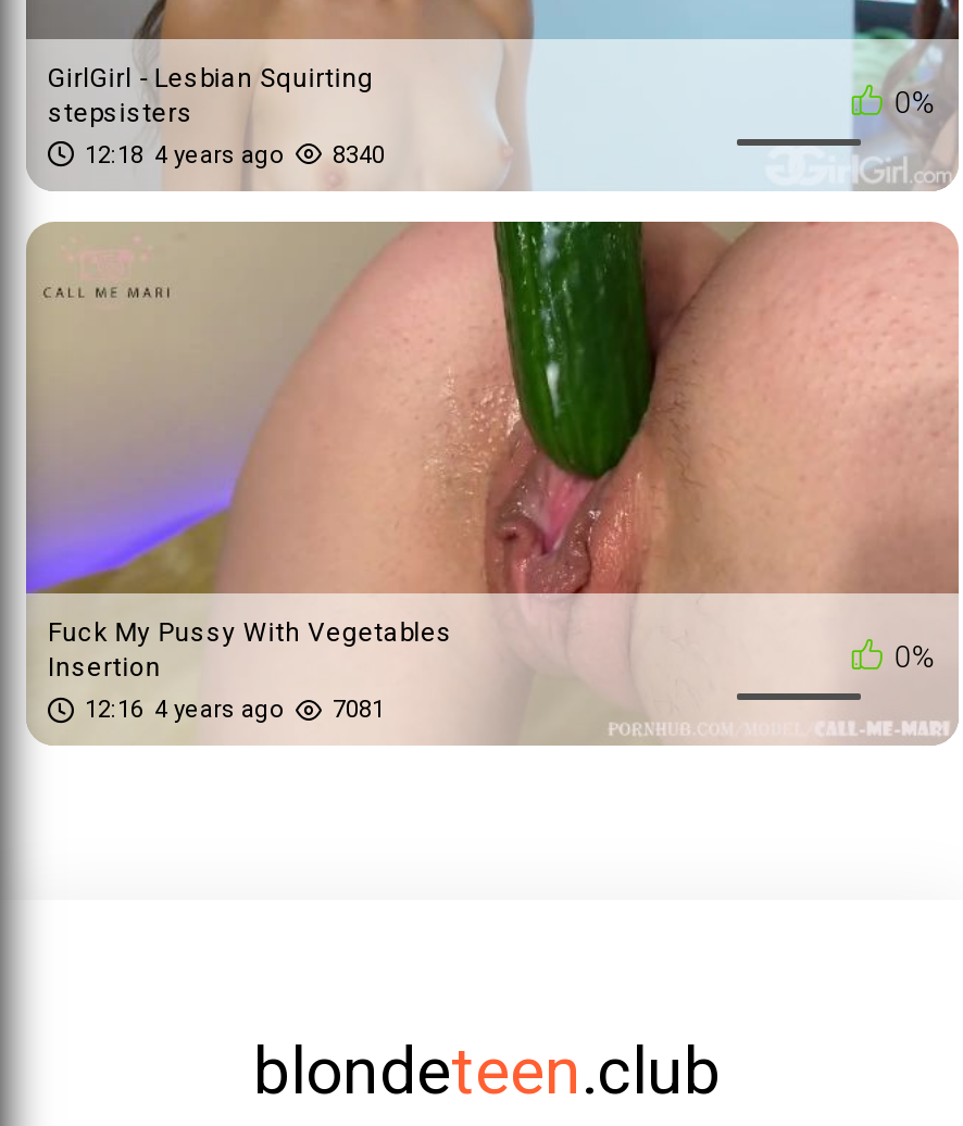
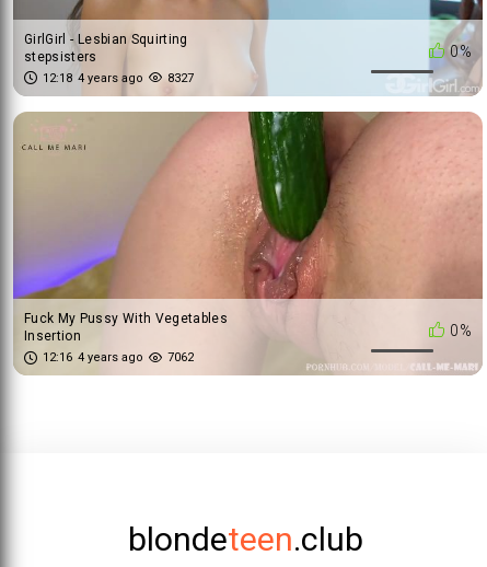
[85,141,385,169] 12:18 4 years ago 8340 -> [43,71,194,85] 12:18 4 years ago 8327
[85,696,385,724] 12:16 4 years ago 7081 -> [43,350,194,365] 12:16 4 years ago 7062

